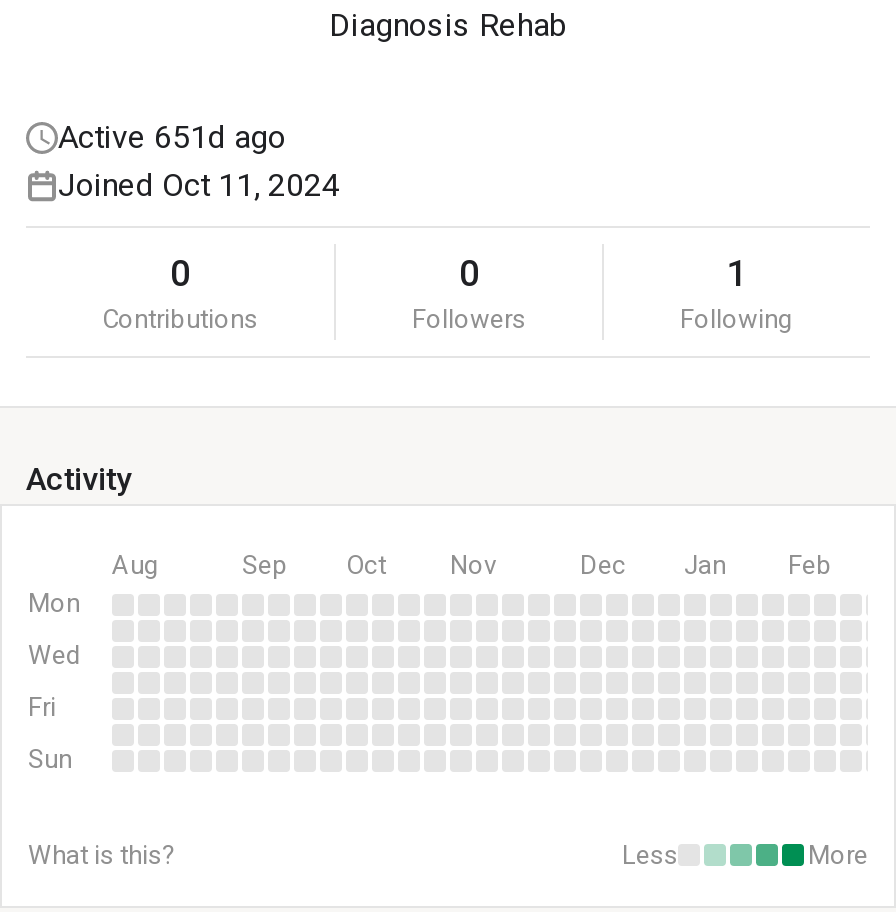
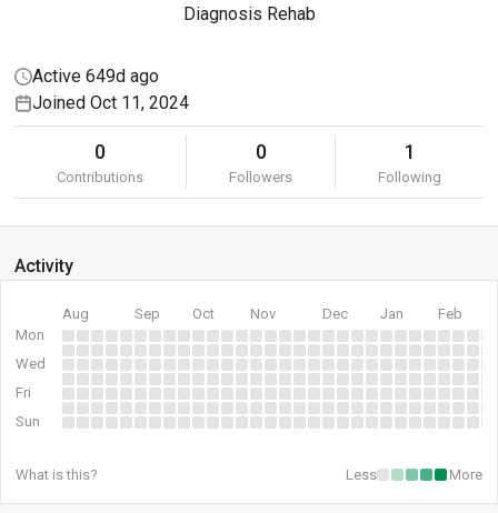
[58,118,286,156] Active 651d ago -> [32,66,159,87] Active 649d ago

